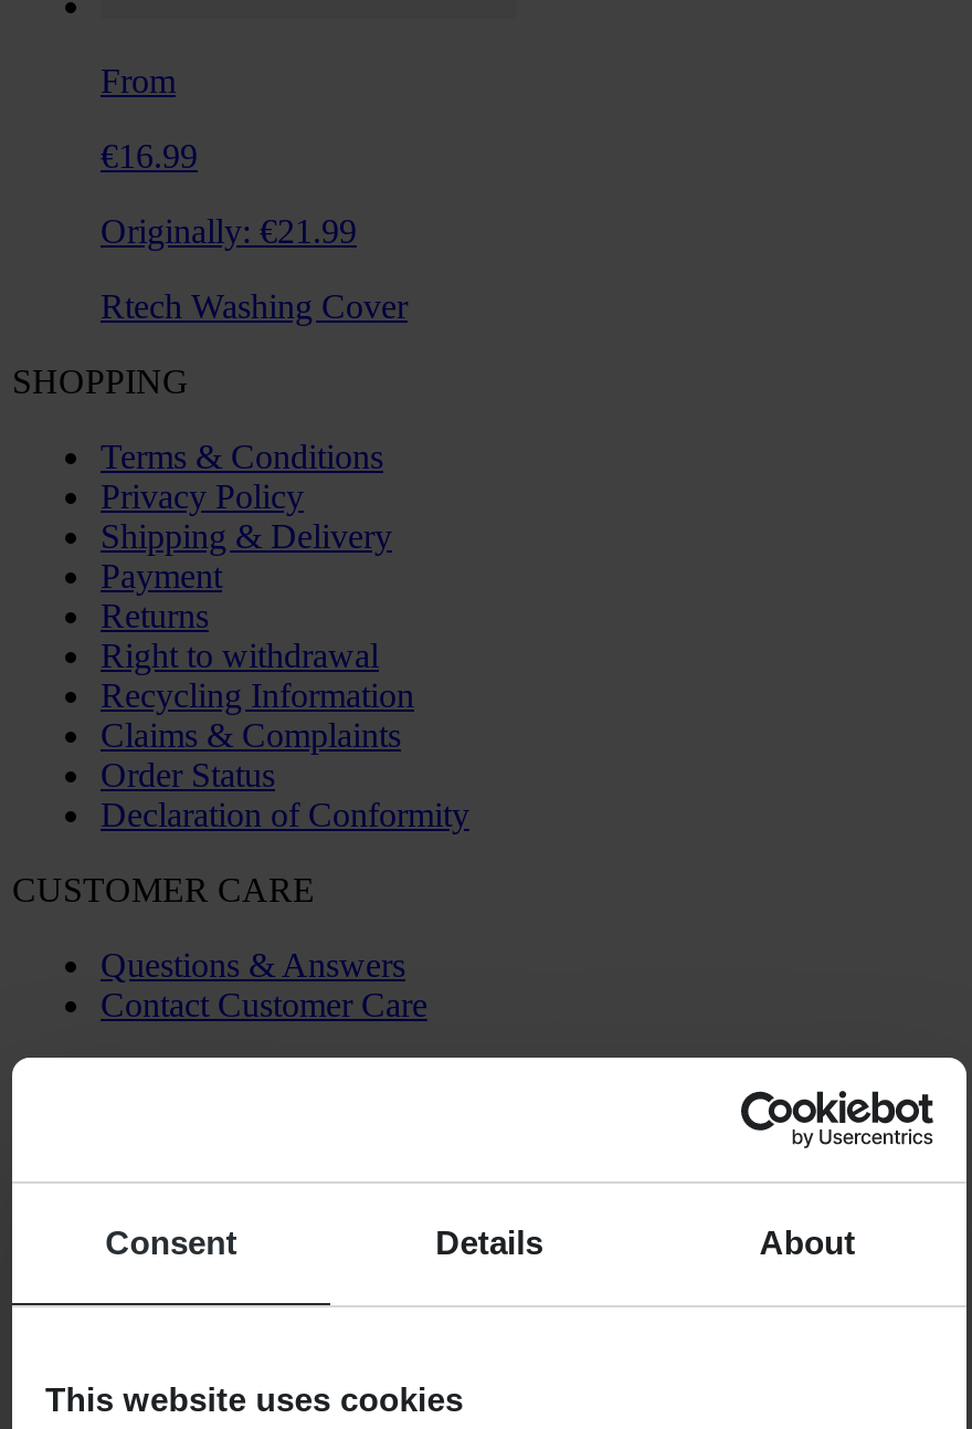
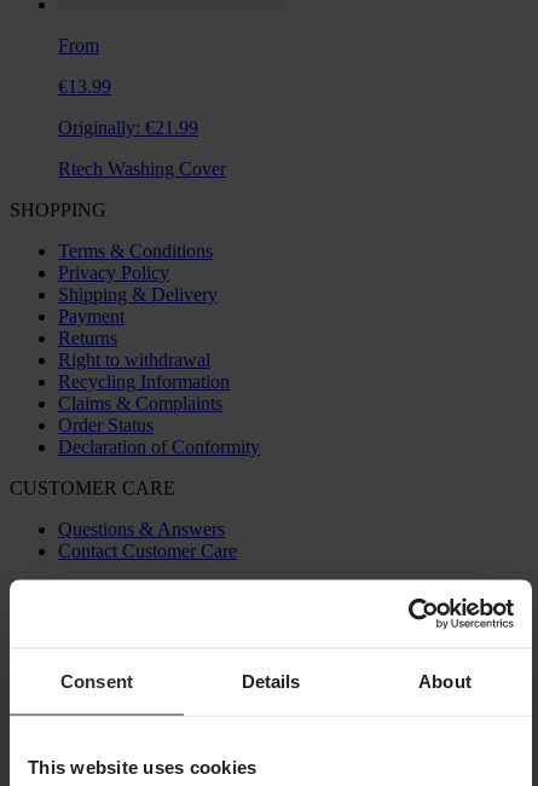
[101,137,198,174] €16.99 -> [58,76,111,96] €13.99

